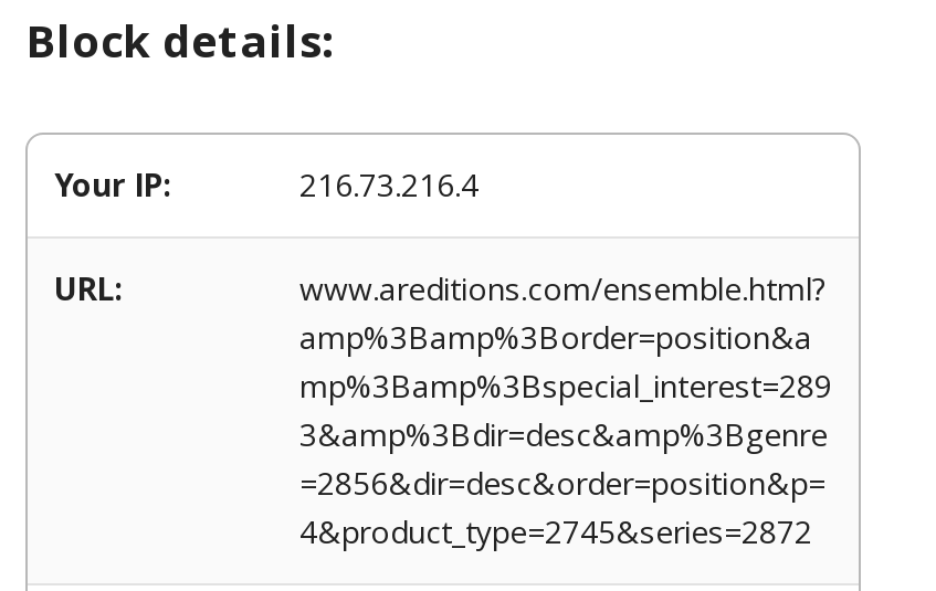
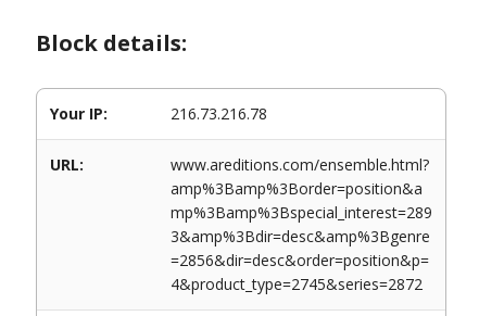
[299,163,478,205] 216.73.216.4 -> [171,103,267,124] 216.73.216.78

